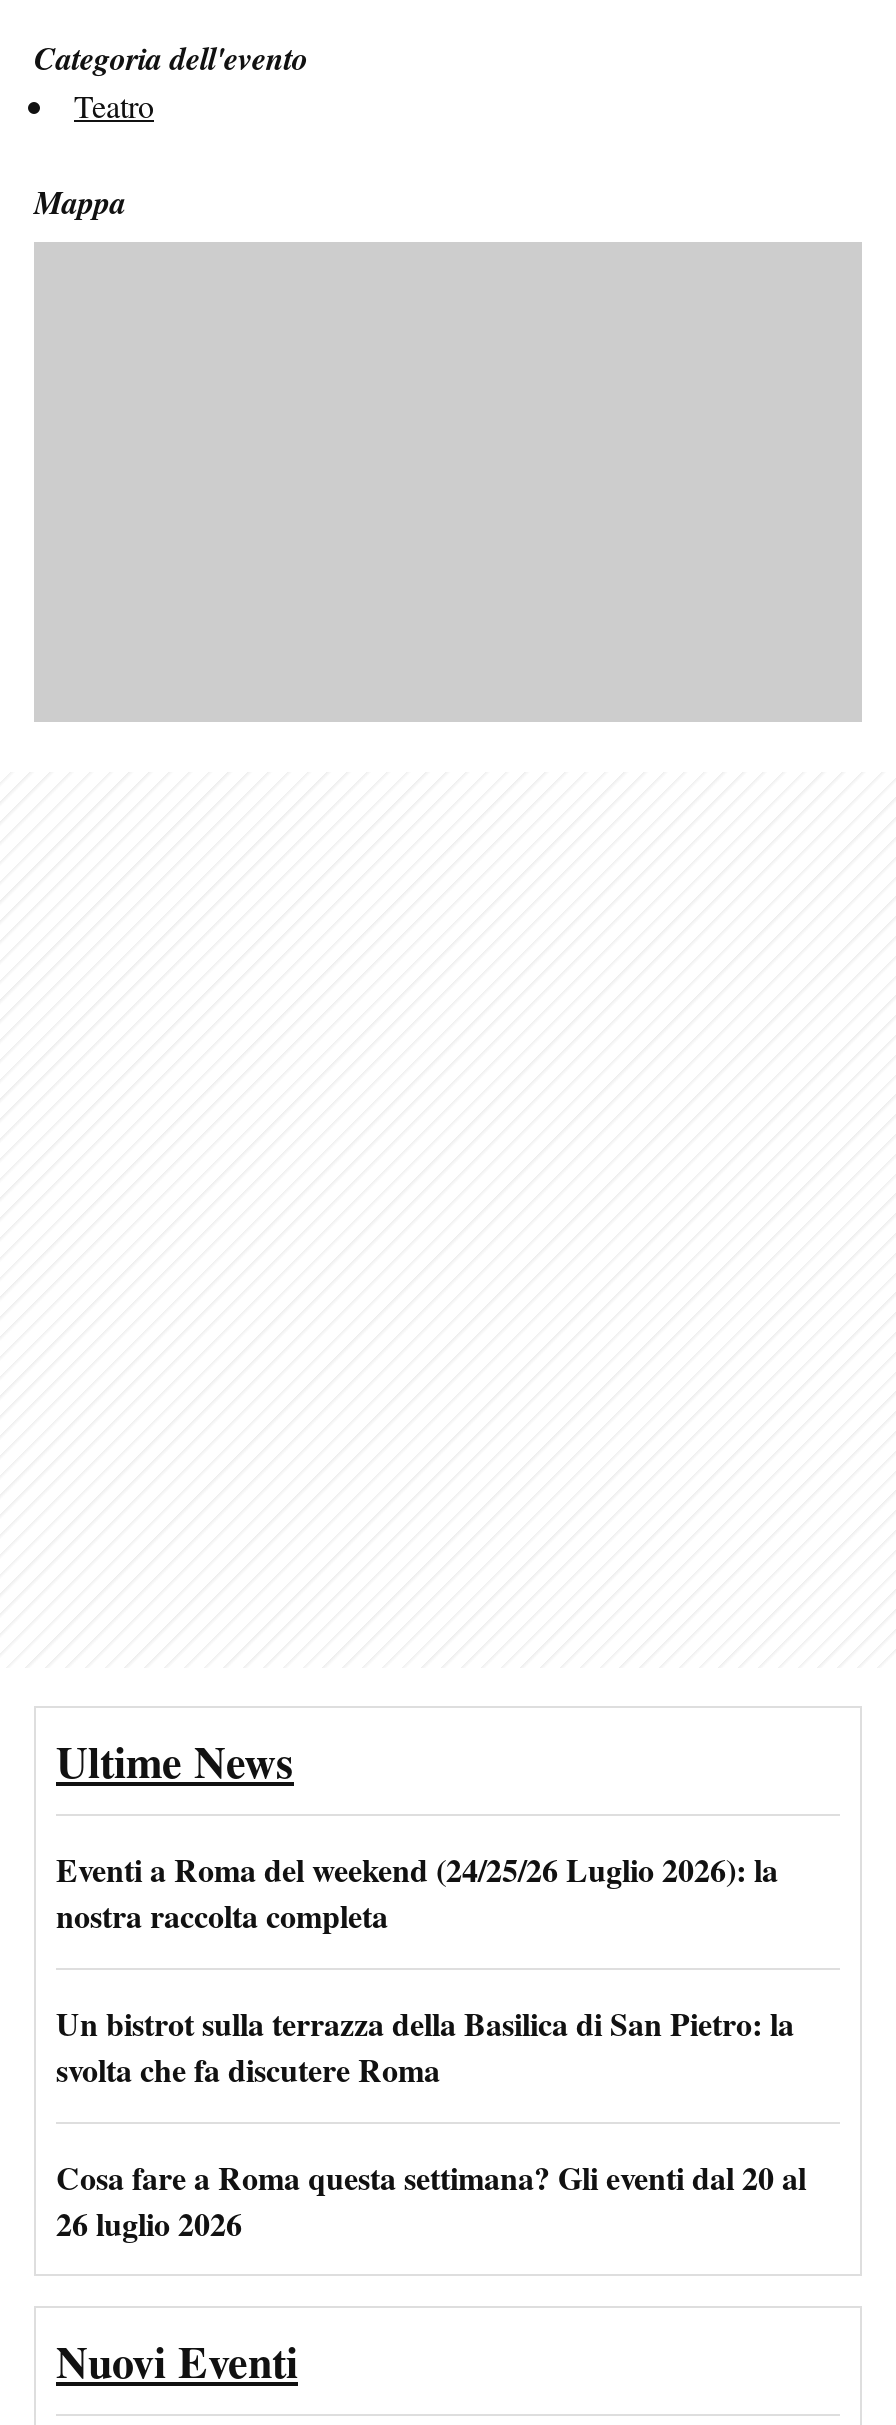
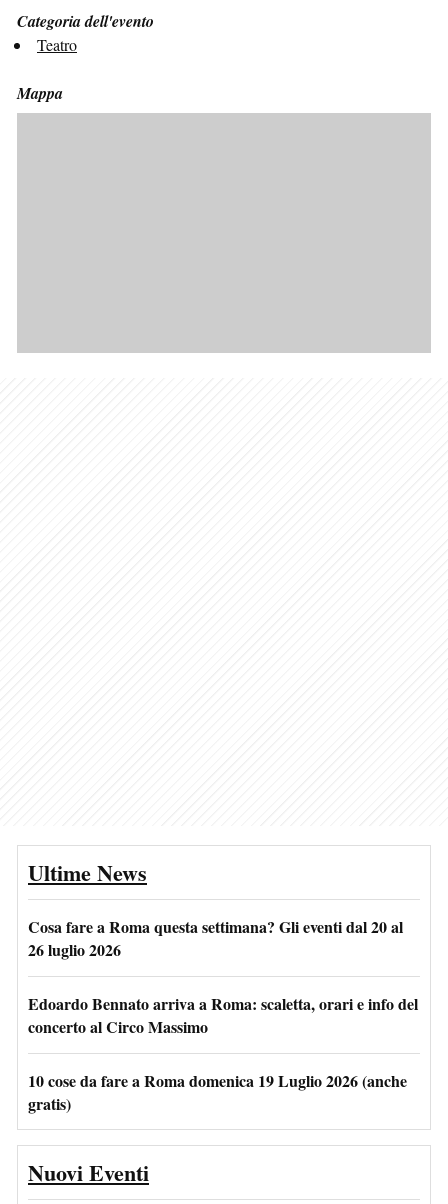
[56,1846,794,2092] Eventi a Roma del weekend (24/25/26 Luglio 2026): la | nostra raccolta completa | Un bistrot sulla terrazza della Basilica di San Pietro: la | svolta che fa discutere Roma -> none
moved [56,2154,806,2246] -> [28,915,403,961]: Cosa fare a Roma questa settimana? Gli eventi dal 20 al | 26 luglio 2026
none -> [28,992,418,1115] Edoardo Bennato arriva a Roma: scaletta, orari e info del | concerto al Circo Massimo | 10 cose da fare a Roma domenica 19 Luglio 2026 (anche | gratis)

